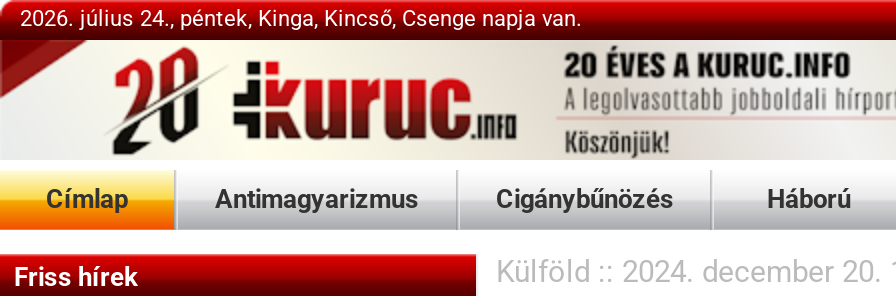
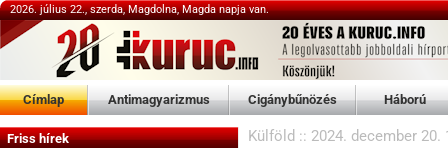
[20,6,582,32] 2026. július 24., péntek, Kinga, Kincső, Csenge napja van. -> [10,3,269,16] 2026. július 22., szerda, Magdolna, Magda napja van.

